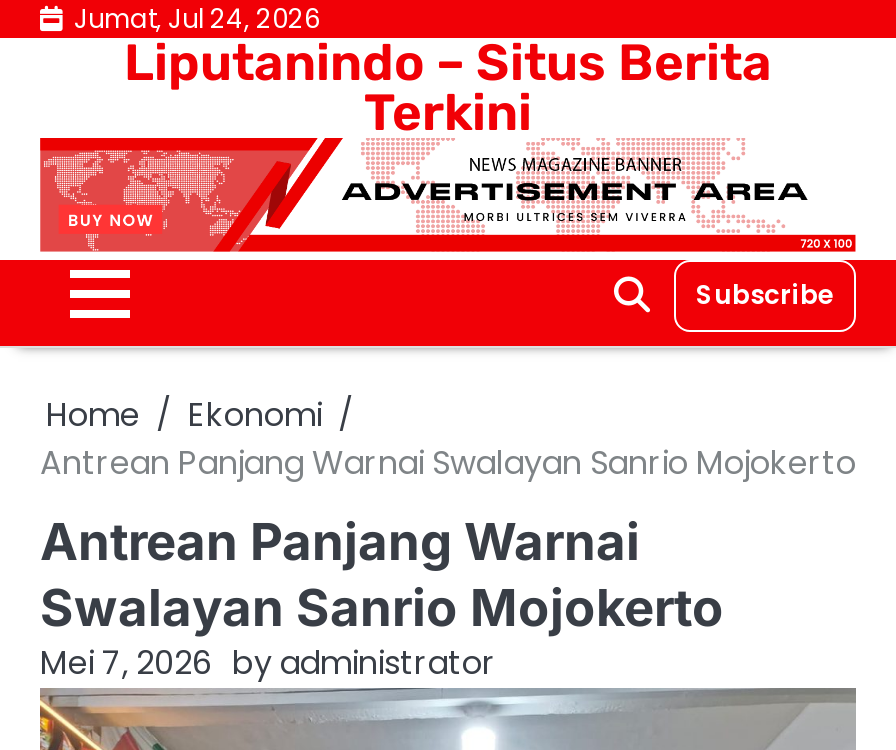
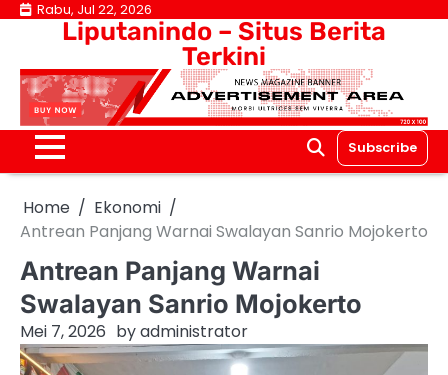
[74,0,320,38] Jumat, Jul 24, 2026 -> [37,0,152,19] Rabu, Jul 22, 2026

